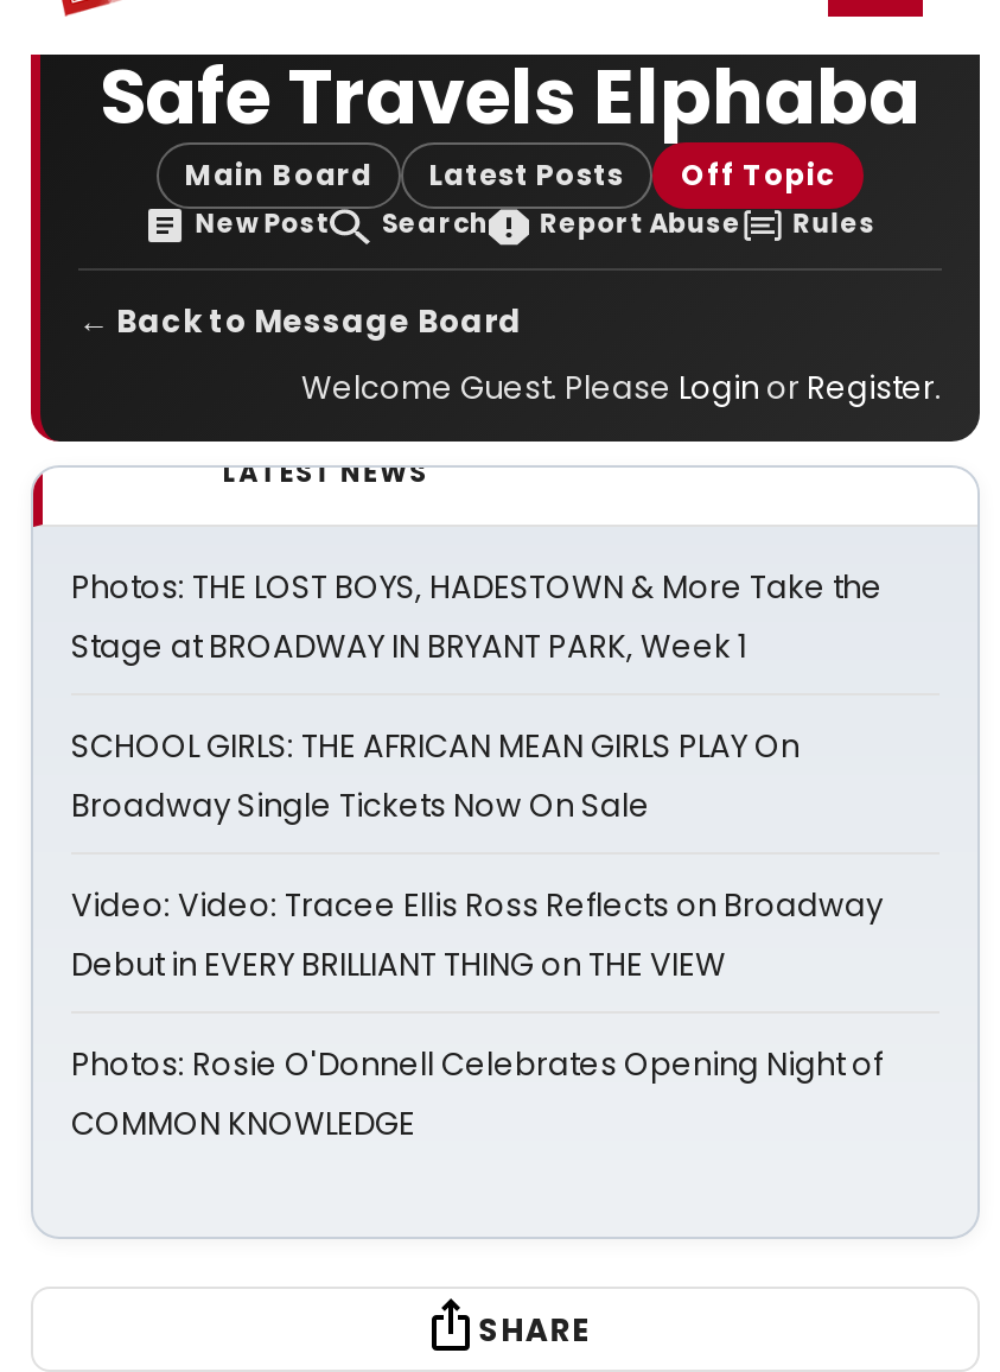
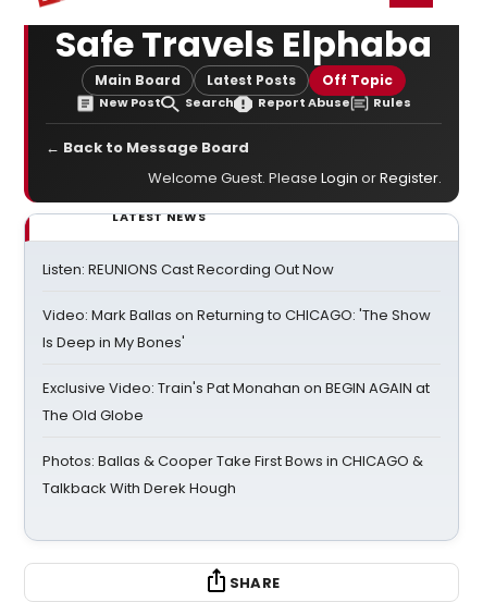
[71,565,883,669] Photos: THE LOST BOYS, HADESTOWN & More Take the | Stage at BROADWAY IN BRYANT PARK, Week 1 -> [42,259,334,280] Listen: REUNIONS Cast Recording Out Now
[71,724,800,828] SCHOOL GIRLS: THE AFRICAN MEAN GIRLS PLAY On | Broadway Single Tickets Now On Sale -> [42,305,431,353] Video: Mark Ballas on Returning to CHICAGO: 'The Show | Is Deep in My Bones'
[71,883,883,987] Video: Video: Tracee Ellis Ross Reflects on Broadway | Debut in EVERY BRILLIANT THING on THE VIEW -> [42,378,430,426] Exclusive Video: Train's Pat Monahan on BEGIN AGAIN at | The Old Globe
[71,1042,883,1146] Photos: Rosie O'Donnell Celebrates Opening Night of | COMMON KNOWLEDGE -> [42,451,423,499] Photos: Ballas & Cooper Take First Bows in CHICAGO & | Talkback With Derek Hough

